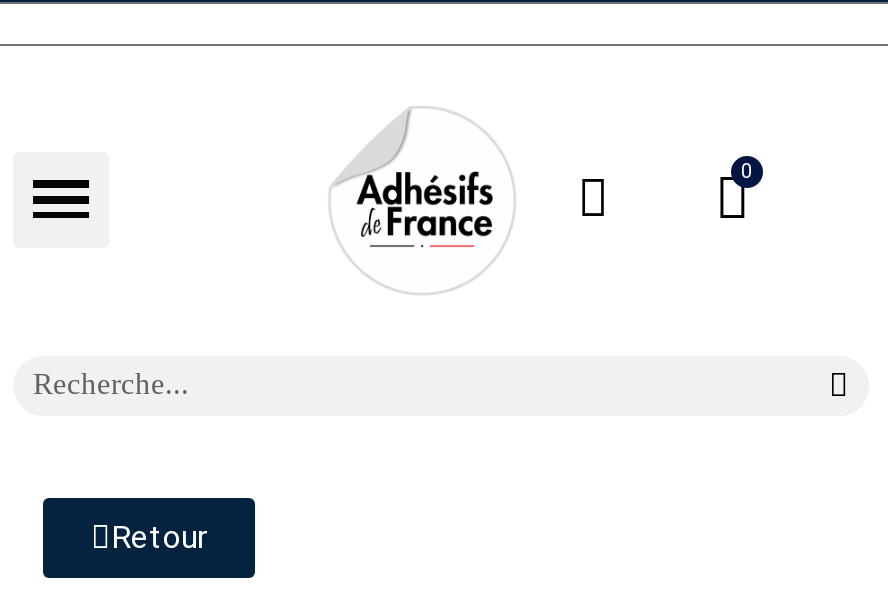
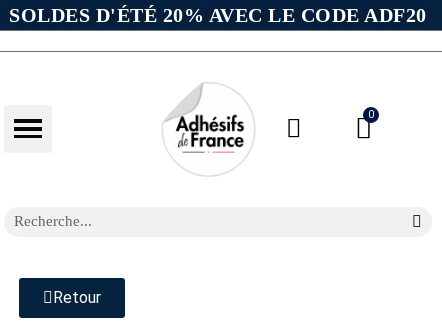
none -> [9,4,427,26] SOLDES D'ÉTÉ 20% AVEC LE CODE ADF20

